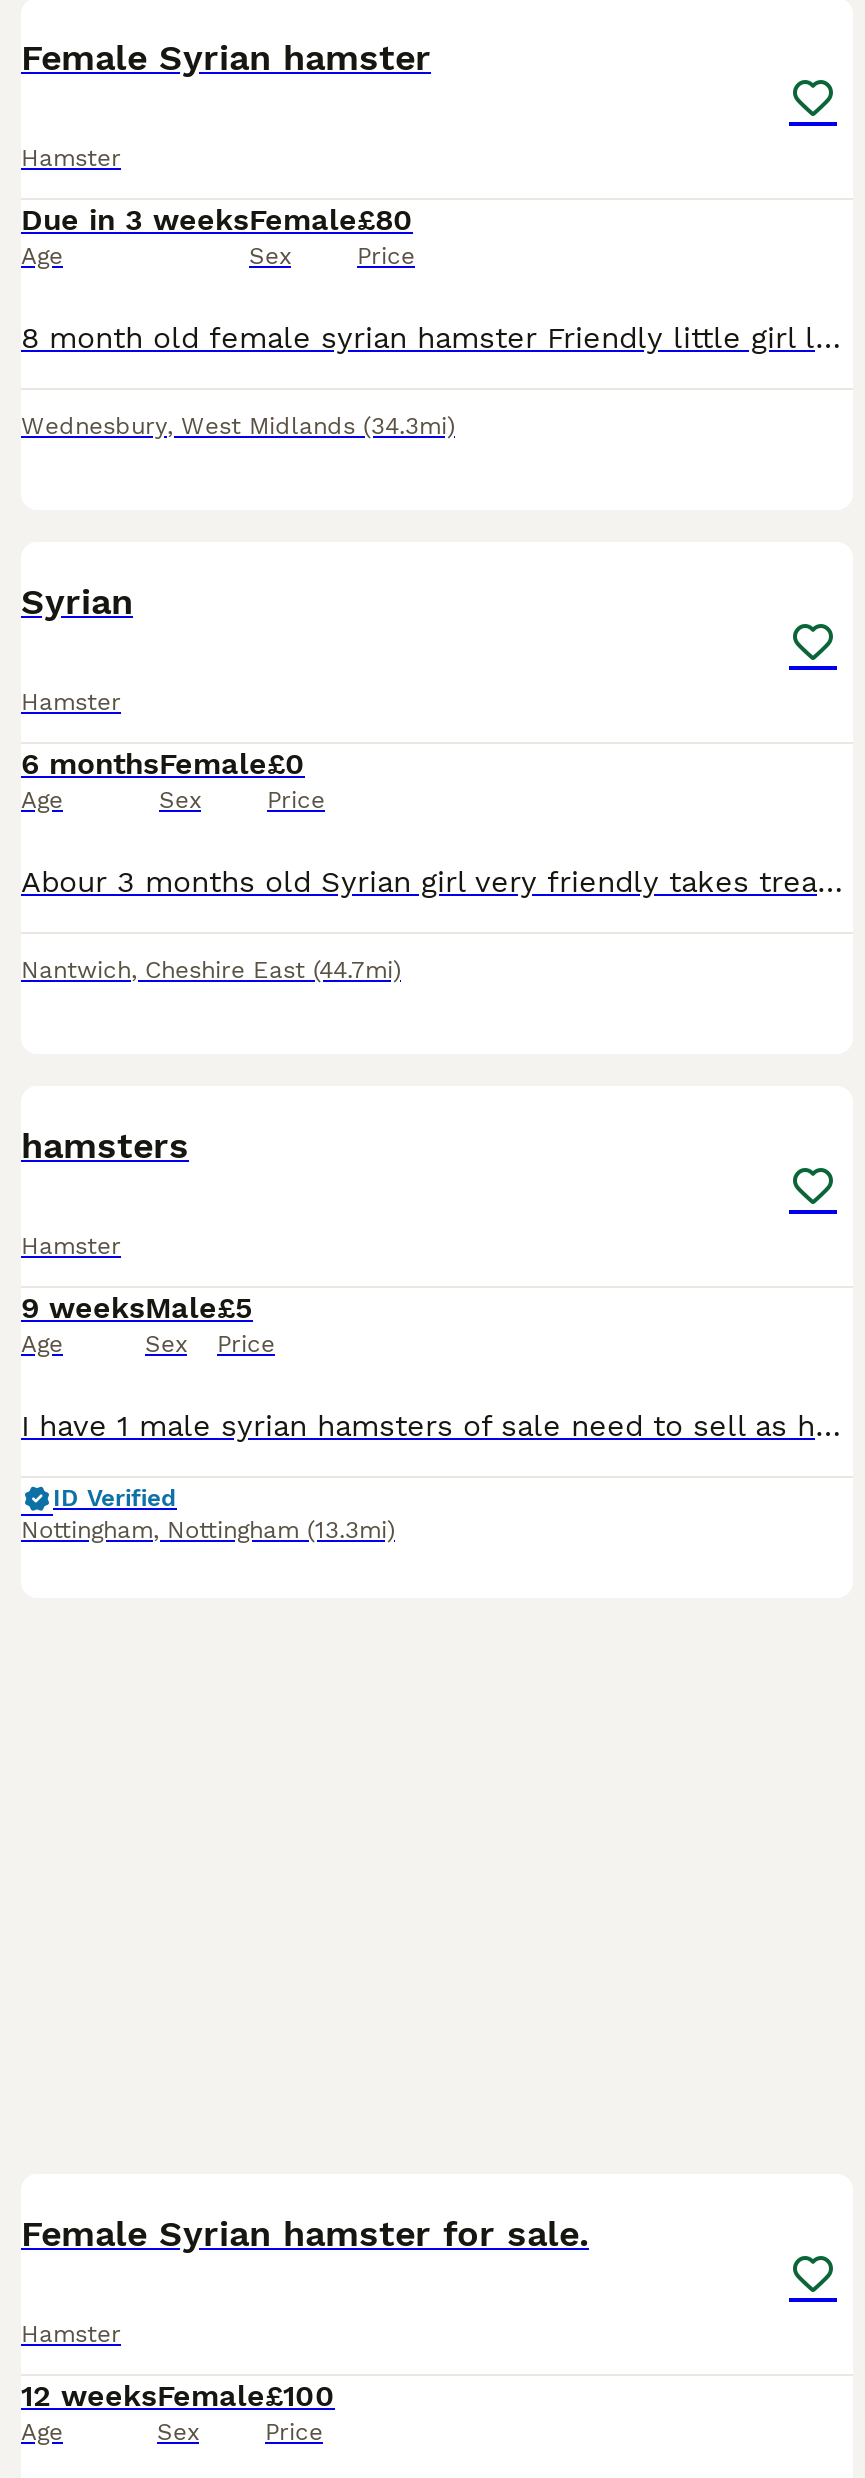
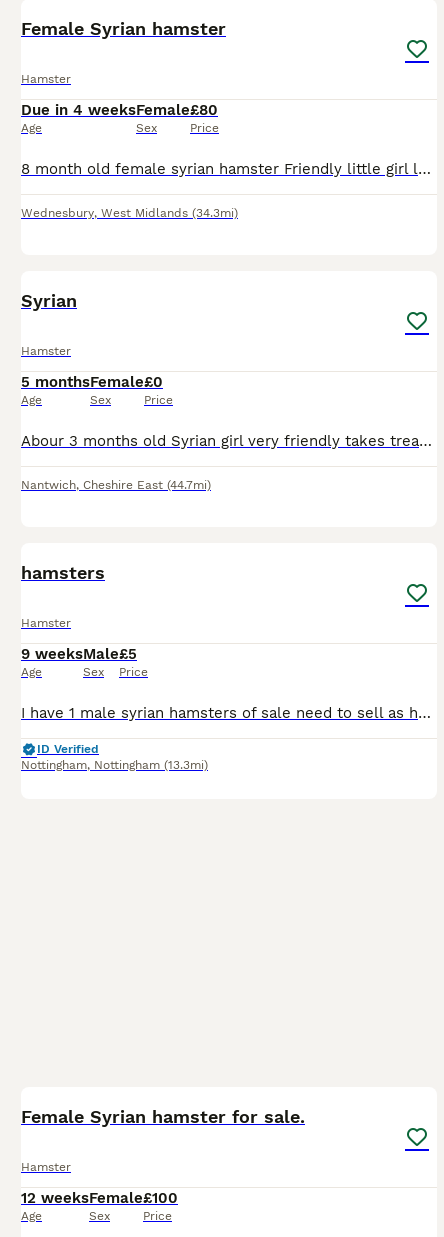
[21,202,413,238] Due in 3 weeks Female £80 -> [21,101,218,119] Due in 4 weeks Female £80
[21,746,305,782] 6 months Female £0 -> [21,373,163,391] 5 months Female £0

